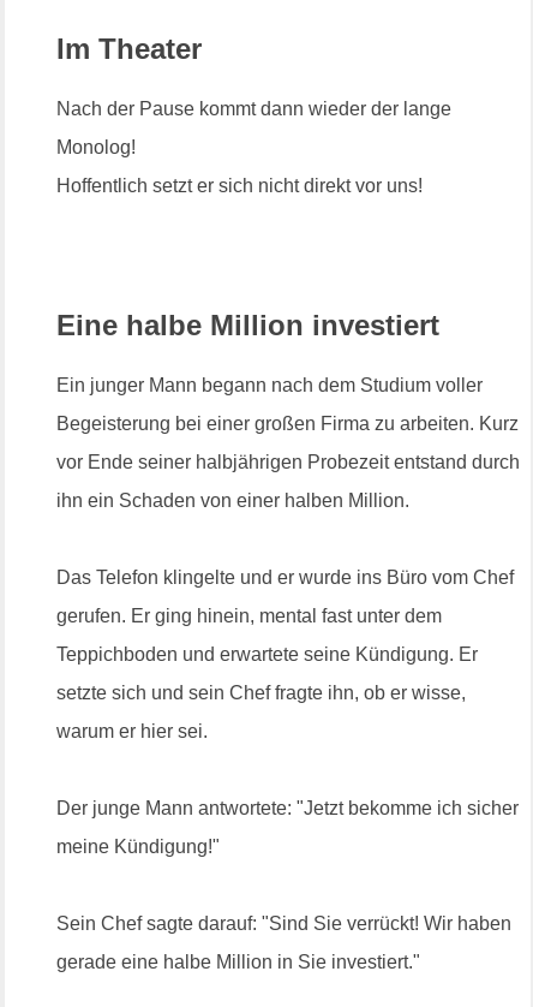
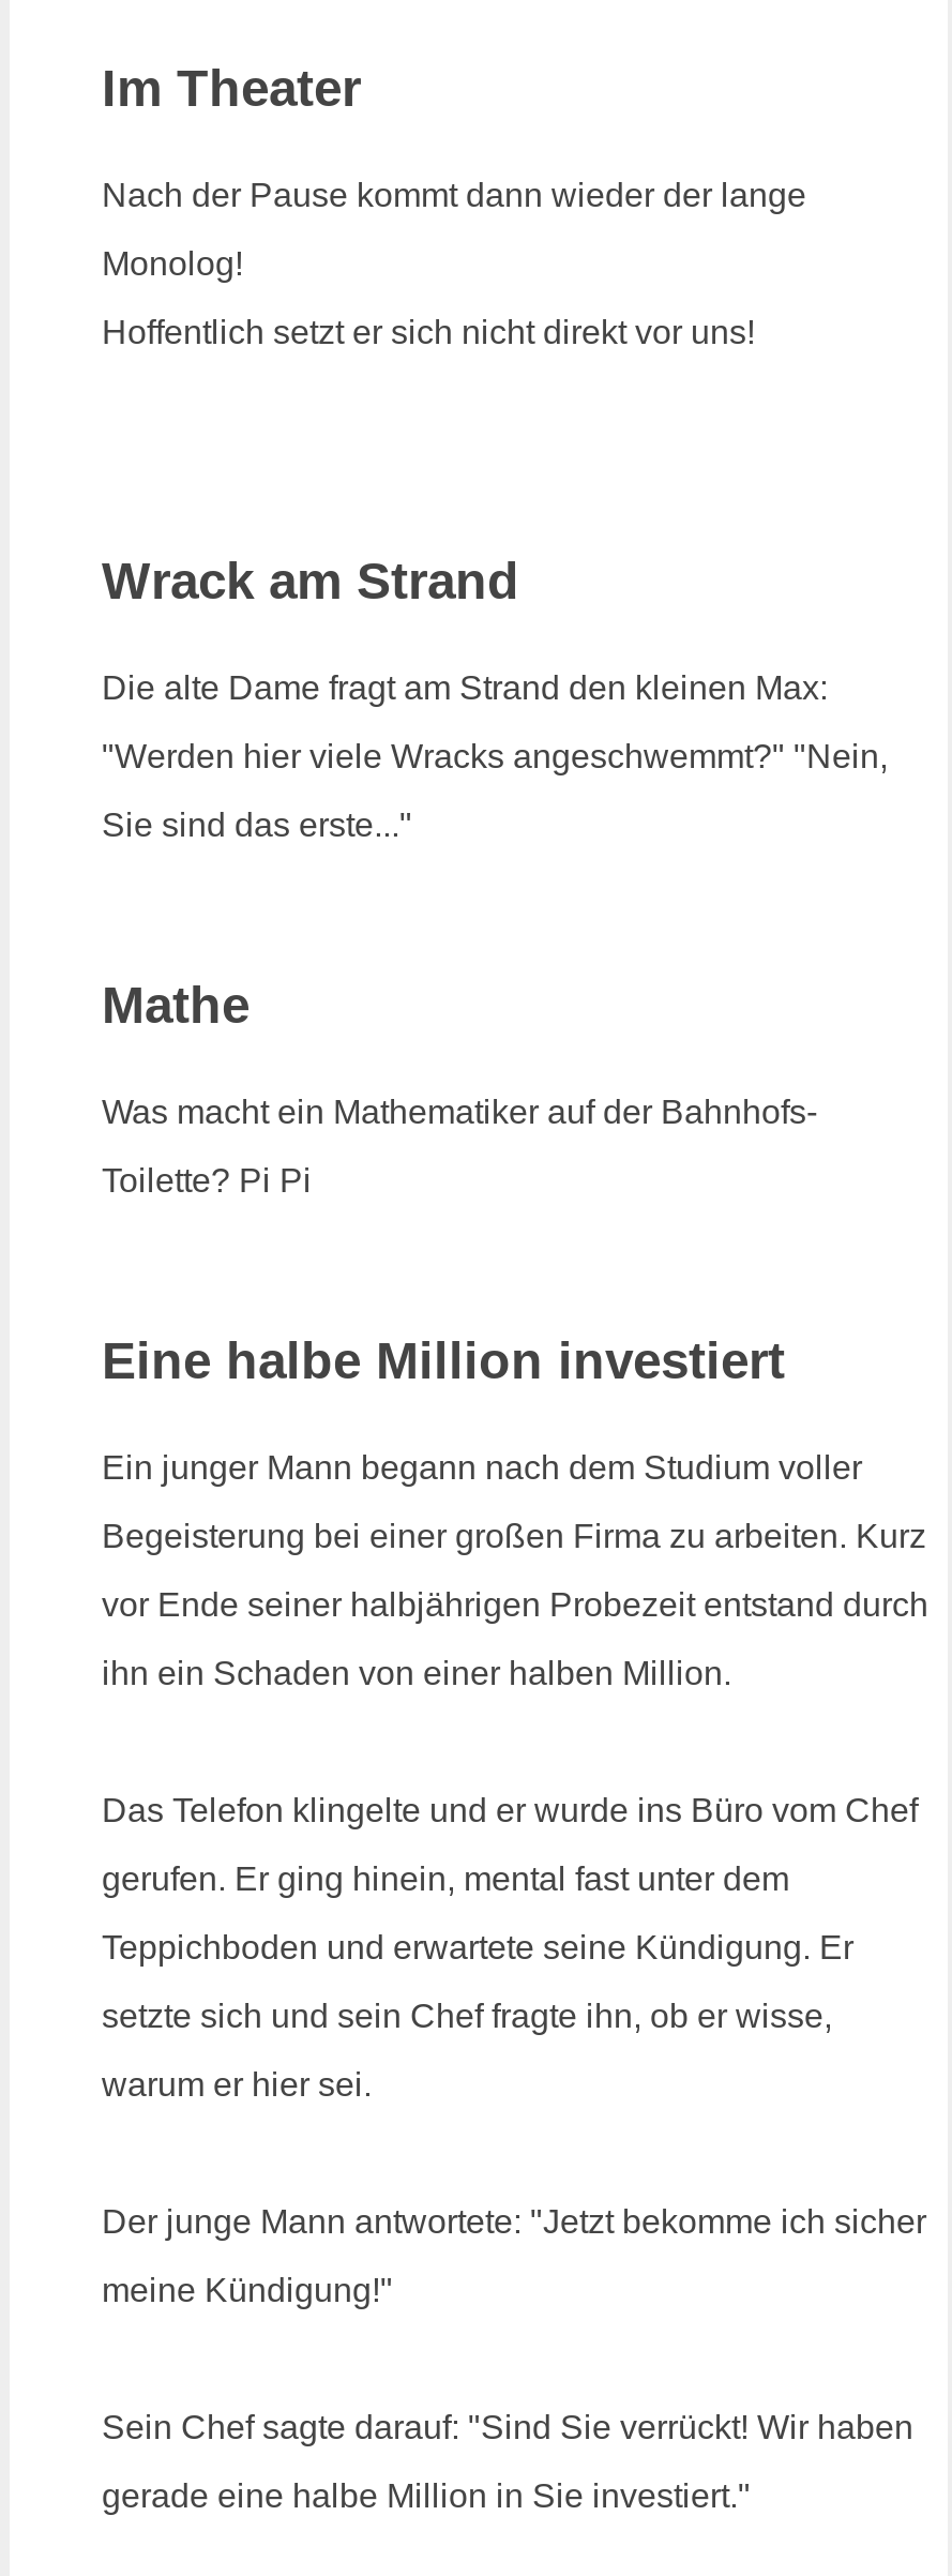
none -> [102,551,888,1198] Wrack am Strand | Die alte Dame fragt am Strand den kleinen Max: | "Werden hier viele Wracks angeschwemmt?" "Nein, | Sie sind das erste..." | Mathe | Was macht ein Mathematiker auf der Bahnhofs- | Toilette? Pi Pi

